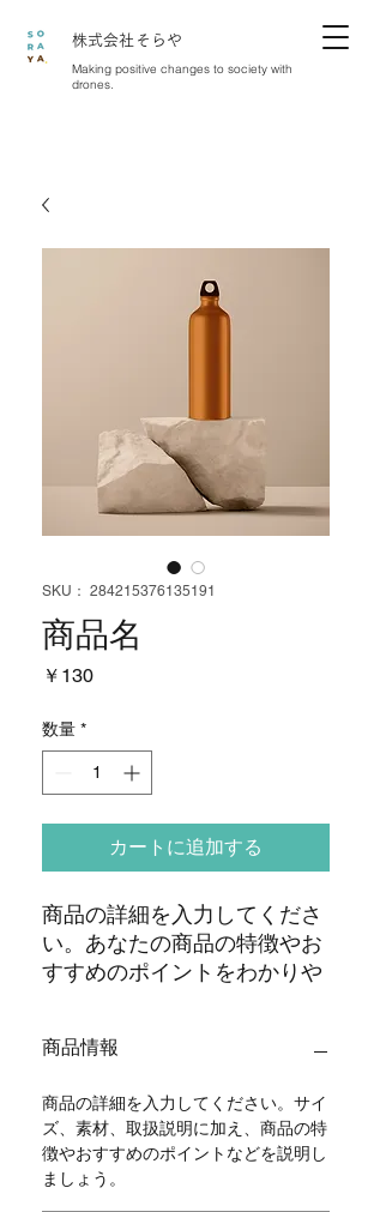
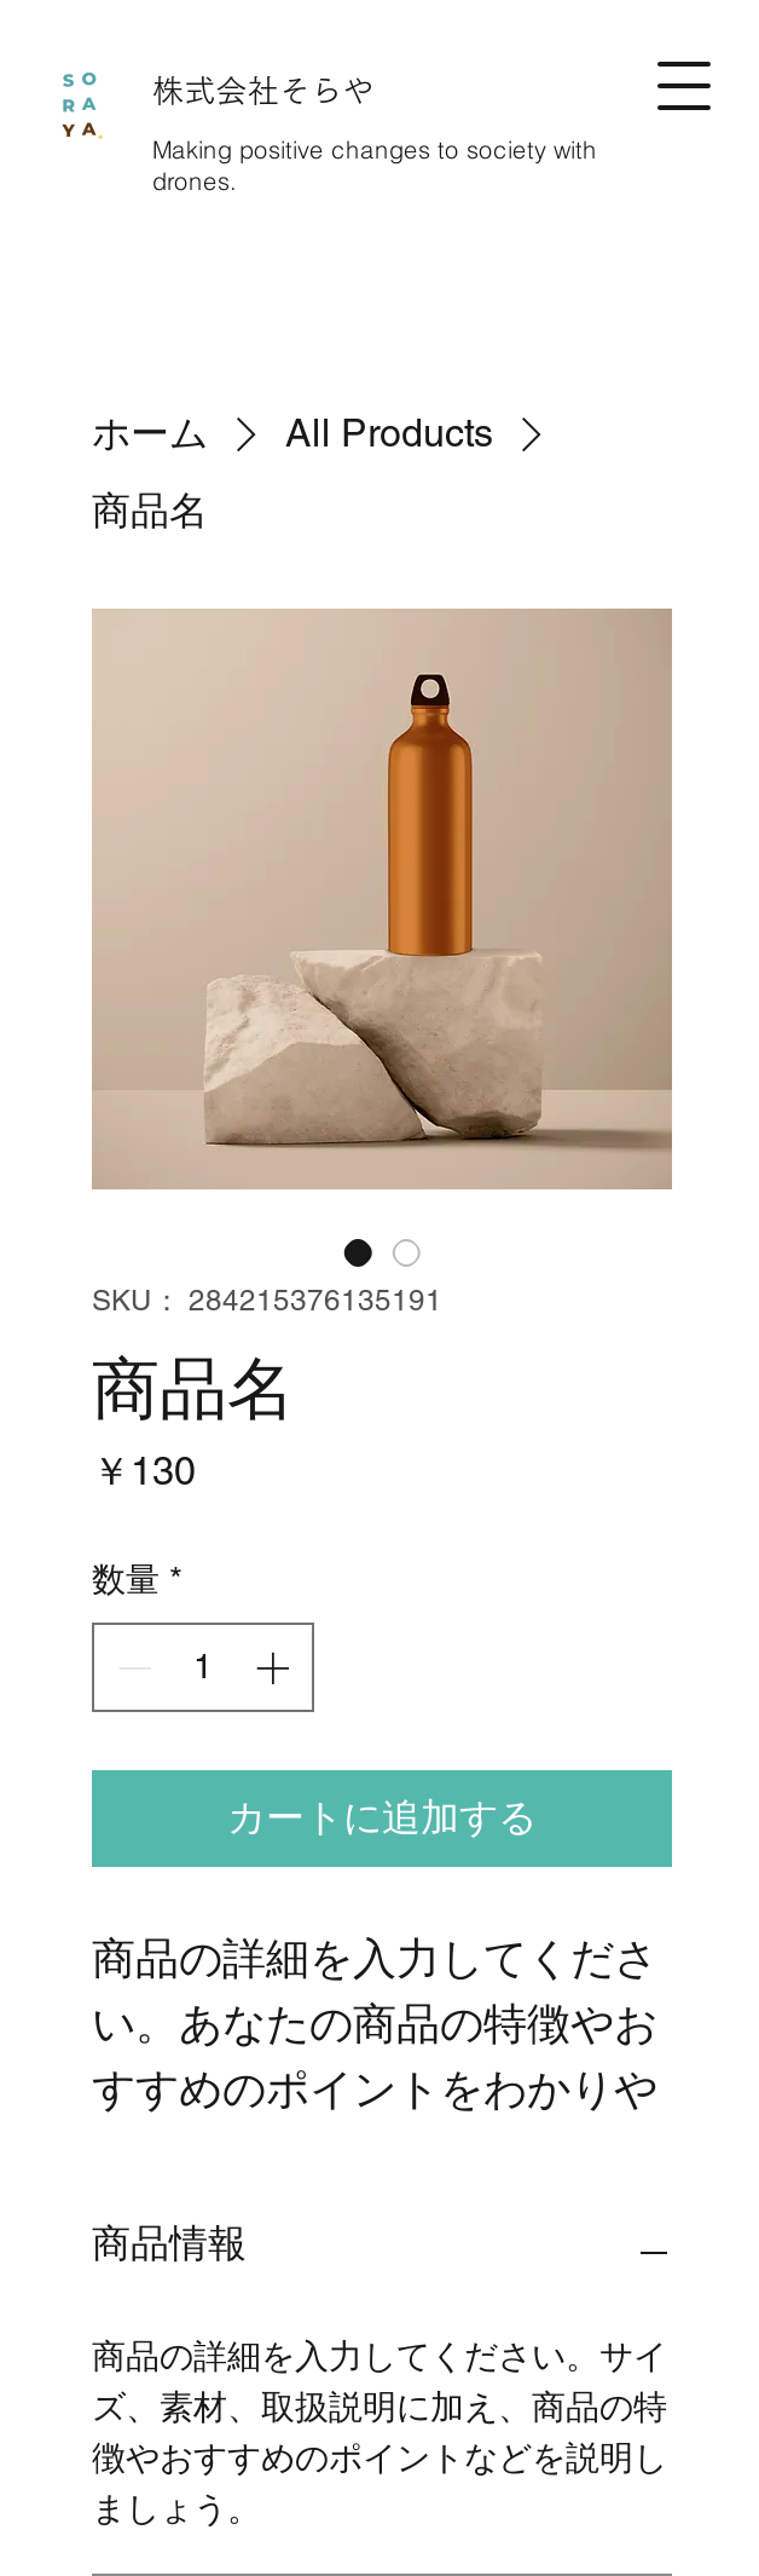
none -> [92,410,493,534] ホーム | All Products | 商品名

